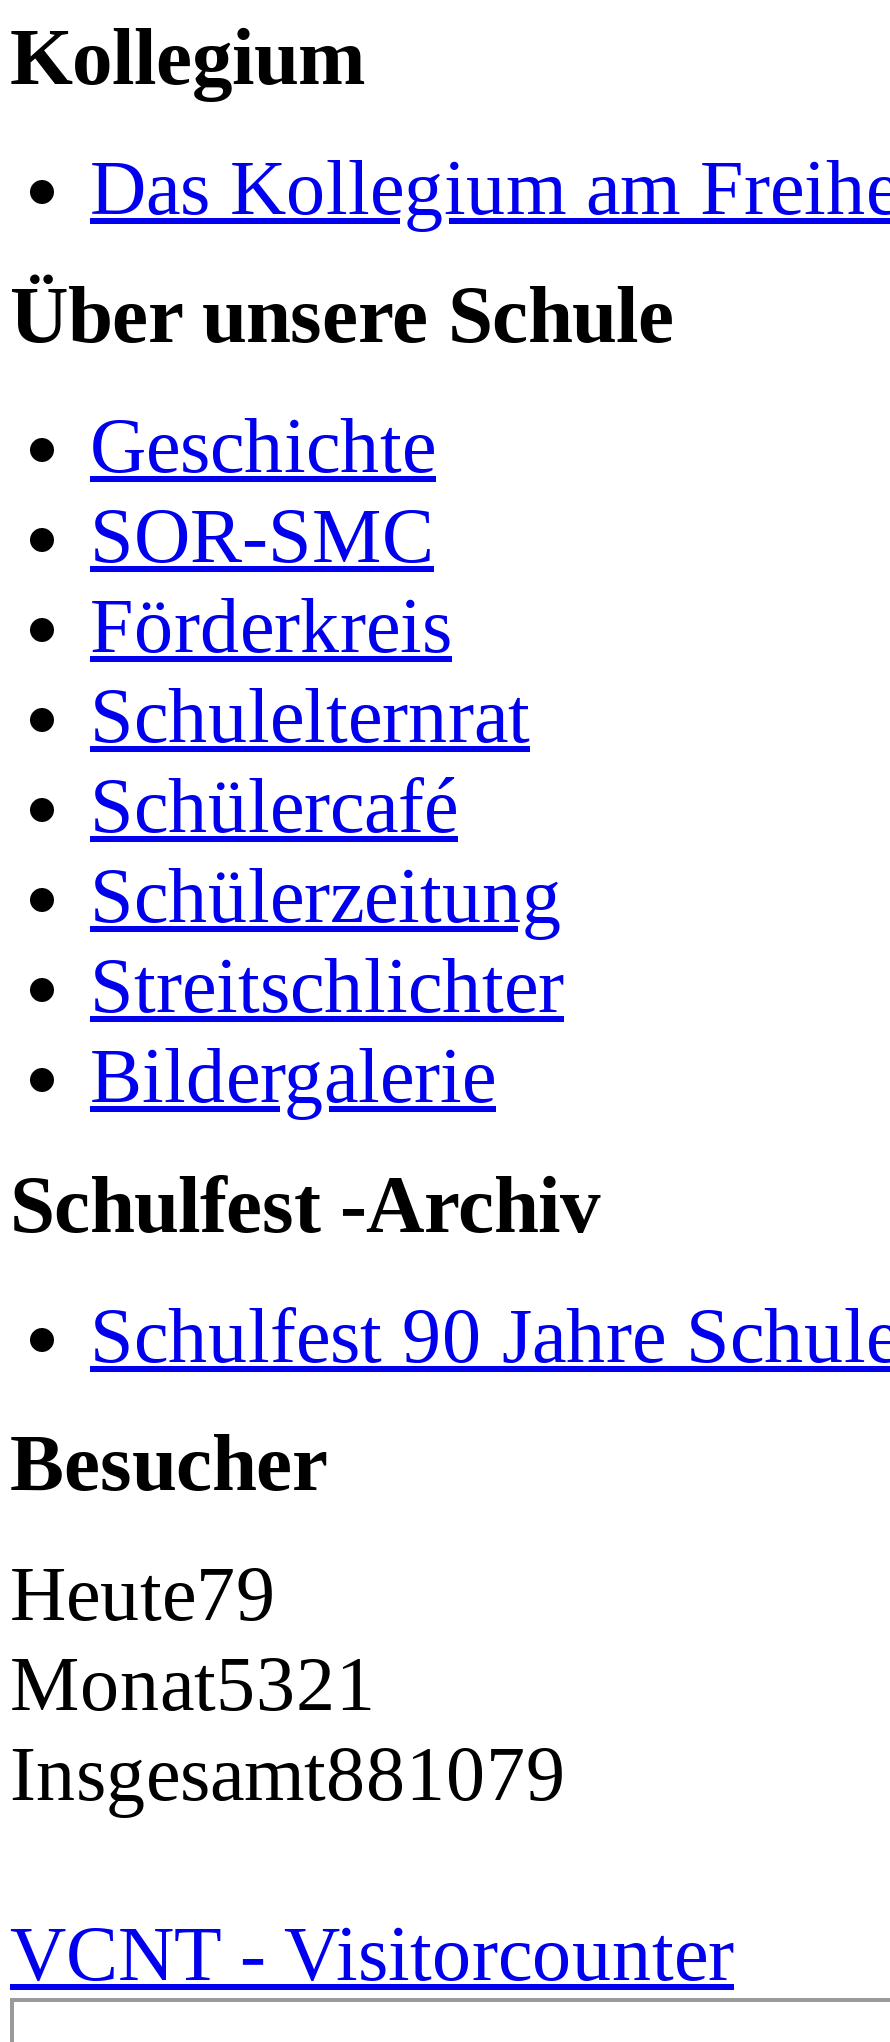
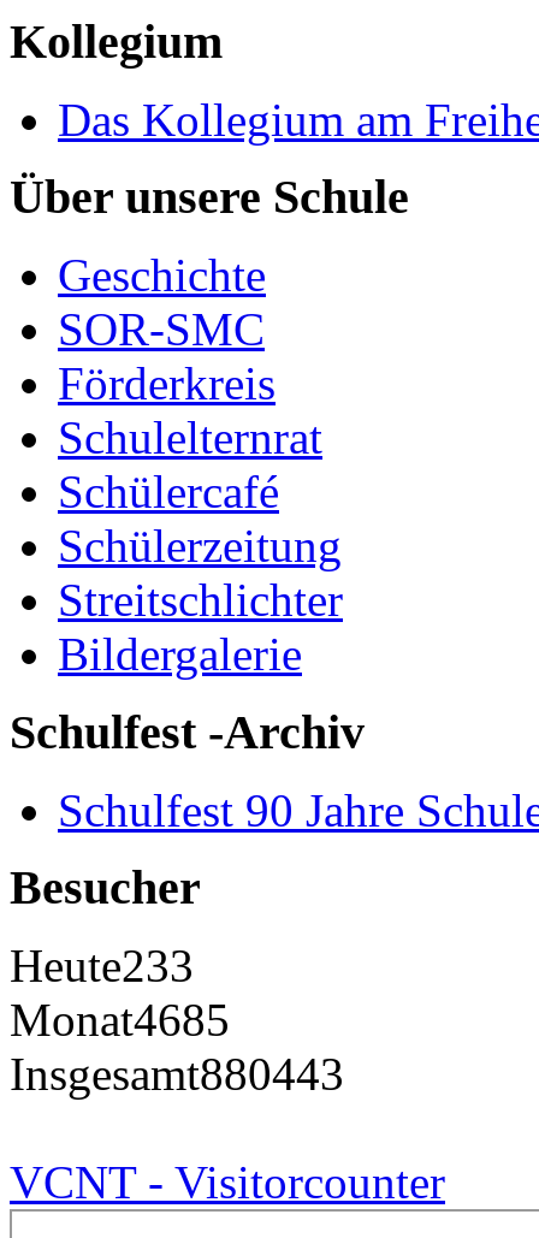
[10,1550,276,1636] Heute79 -> [10,940,194,991] Heute233
[10,1640,376,1726] Monat5321 -> [10,994,230,1045] Monat4685
[10,1730,566,1816] Insgesamt881079 -> [10,1048,344,1100] Insgesamt880443

